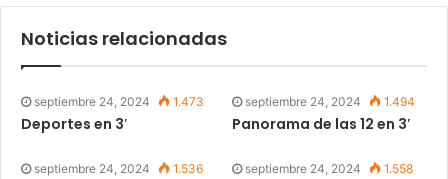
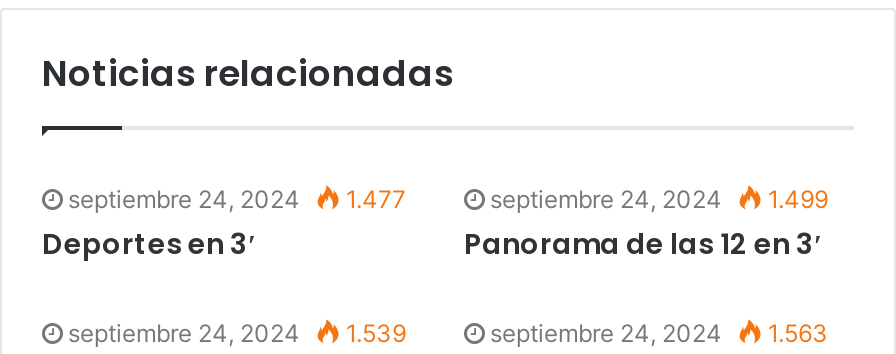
[34,94,204,109] septiembre 24, 2024 1.473 -> [68,184,406,214] septiembre 24, 2024 1.477
[245,94,415,109] septiembre 24, 2024 1.494 -> [490,184,828,214] septiembre 24, 2024 1.499
[34,161,203,176] septiembre 24, 2024 1.536 -> [68,318,406,348] septiembre 24, 2024 1.539
[245,161,413,176] septiembre 24, 2024 1.558 -> [490,318,828,348] septiembre 24, 2024 1.563

